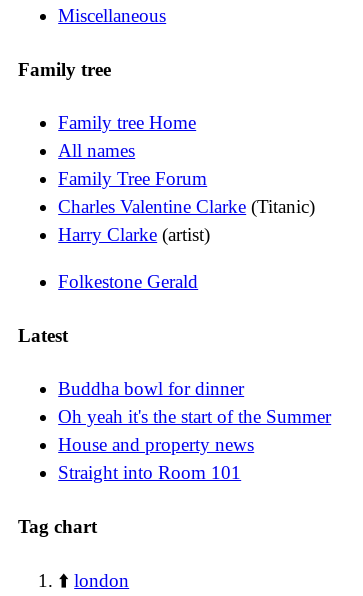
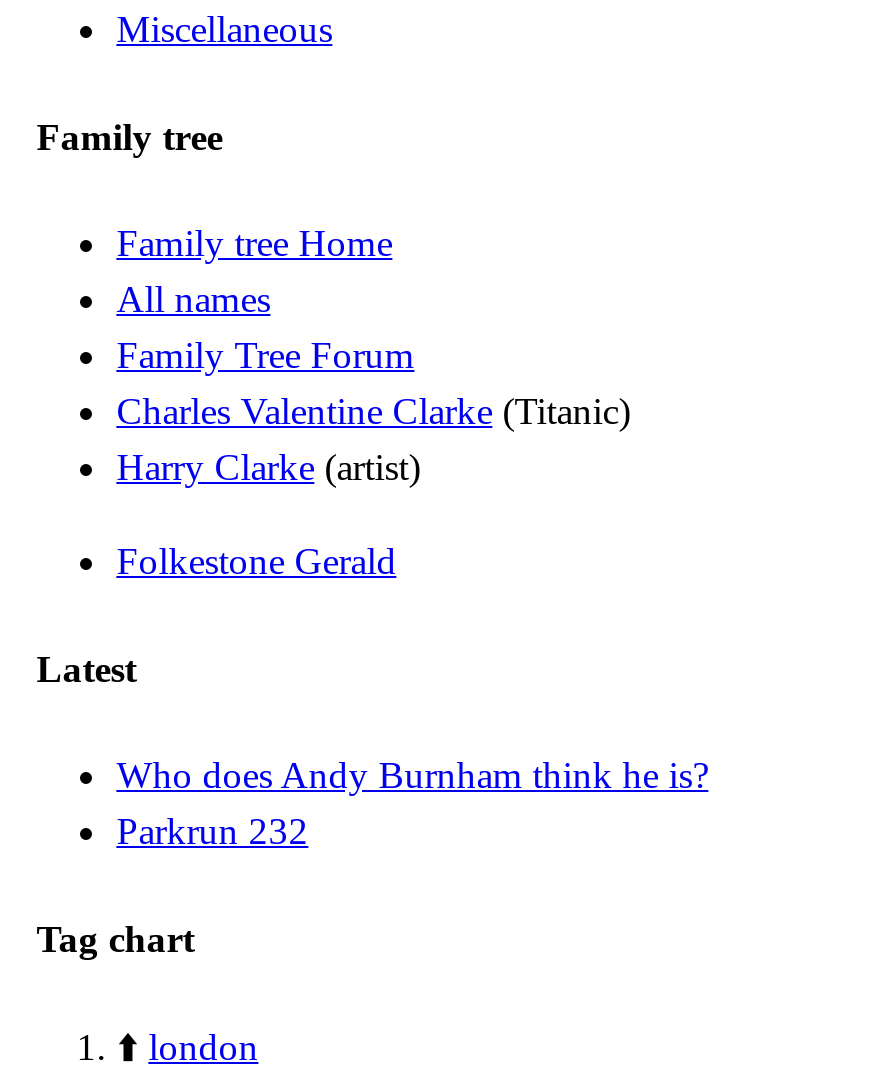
[58,378,331,483] Buddha bowl for dinner | Oh yeah it's the start of the Summer | House and property news | Straight into Room 101 -> [116,755,708,853] Who does Andy Burnham think he is? | Parkrun 232

